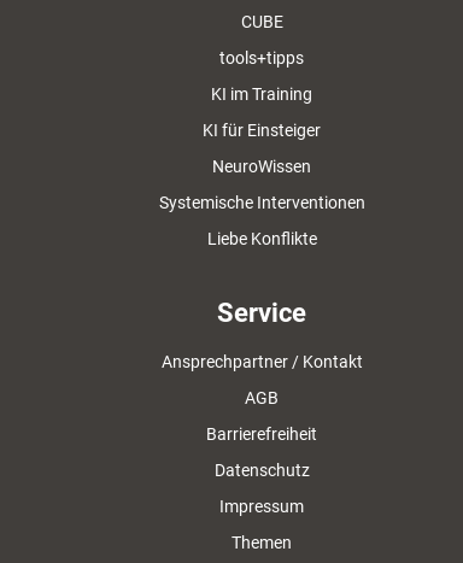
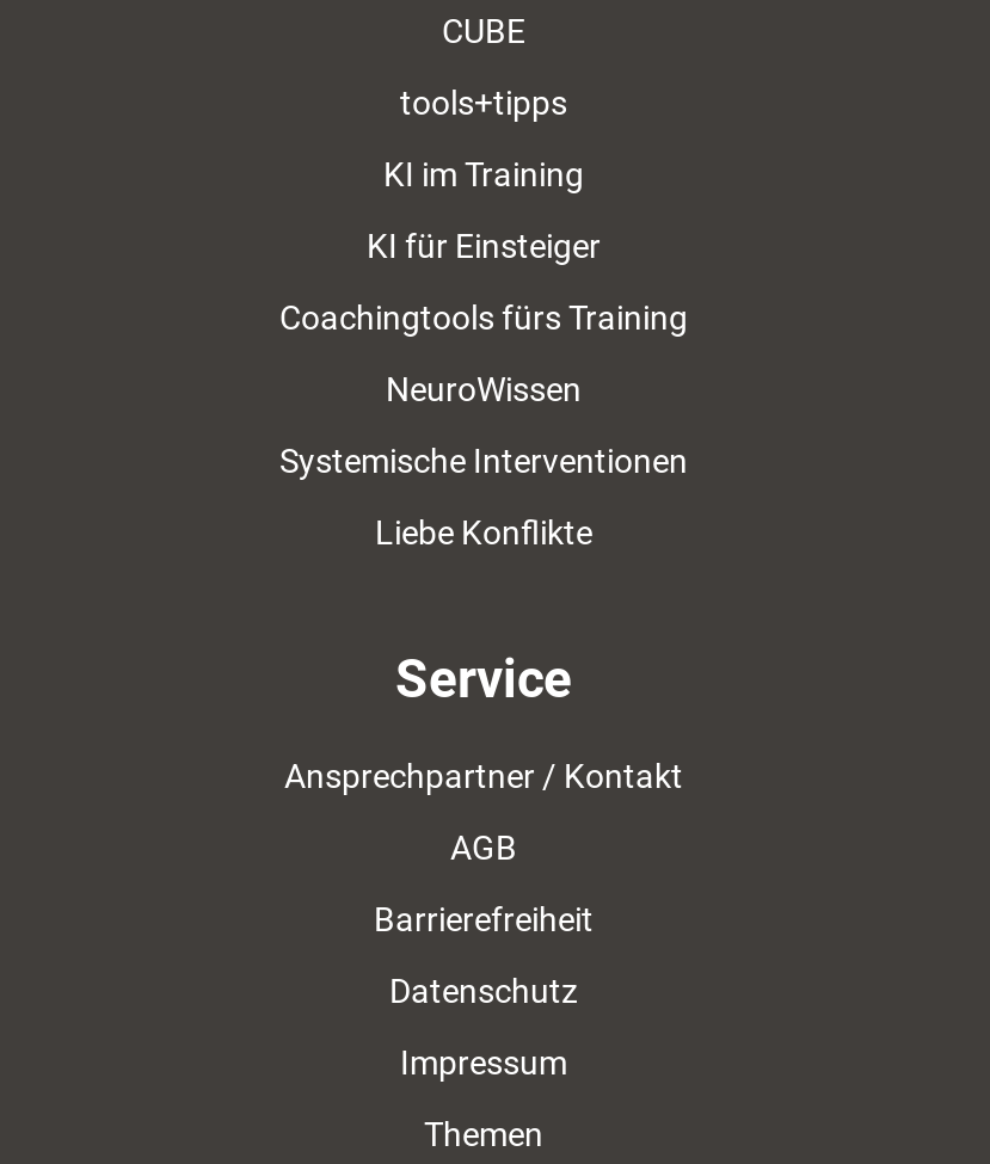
none -> [279,298,688,336] Coachingtools fürs Training

